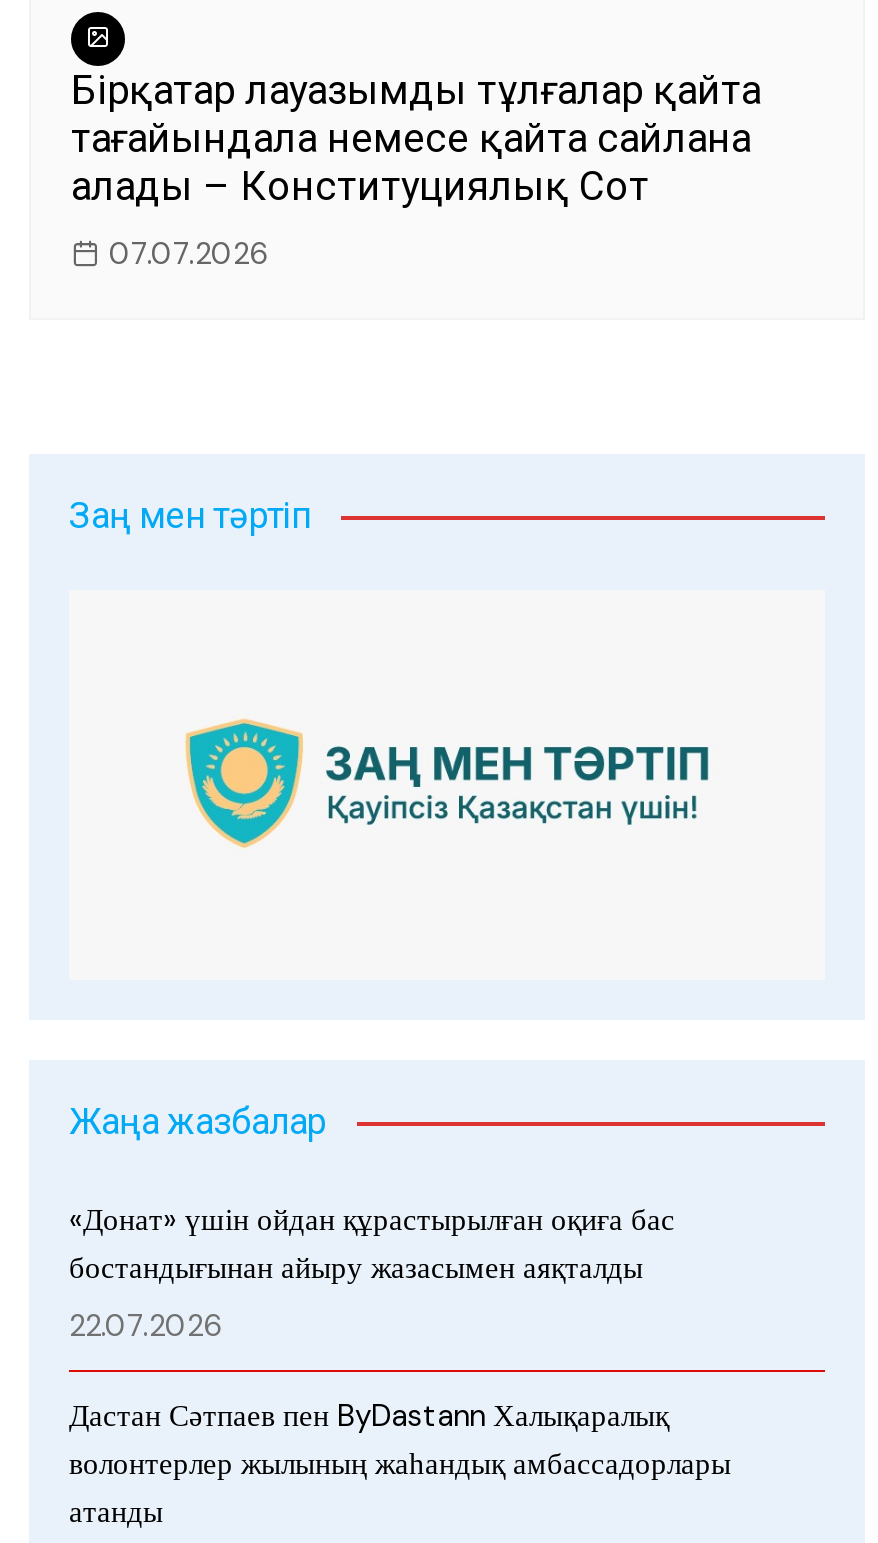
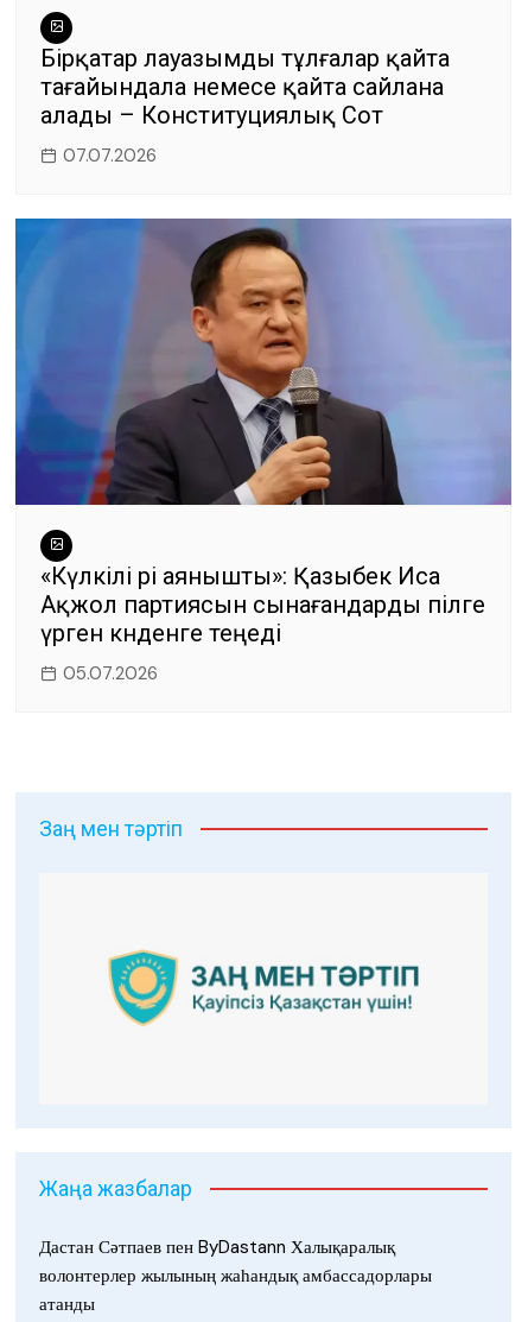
none -> [14,217,513,506] [image]
none -> [40,562,485,685] «Күлкілі әрі аянышты»: Қазыбек Иса | Ақжол партиясын сынағандарды пілге | үрген кәнденге теңеді | 05.07.2026
moved [69,495,327,1143] -> [39,816,192,1200]: [image] | Заң мен тәртіп | Жаңа жазбалар
[69,1201,675,1347] «Донат» үшін ойдан құрастырылған оқиға бас | бостандығынан айыру жазасымен аяқталды | 22.07.2026 -> none

